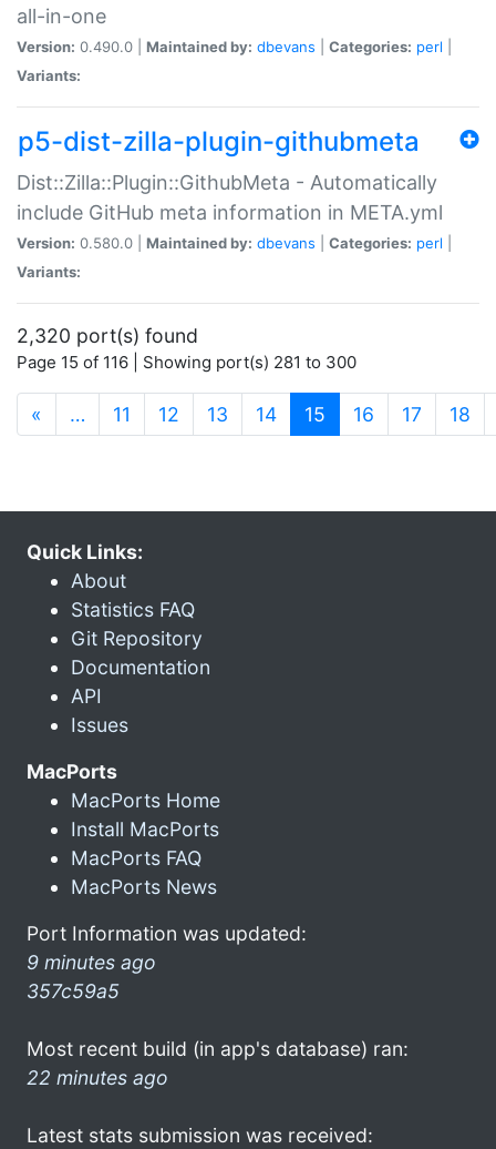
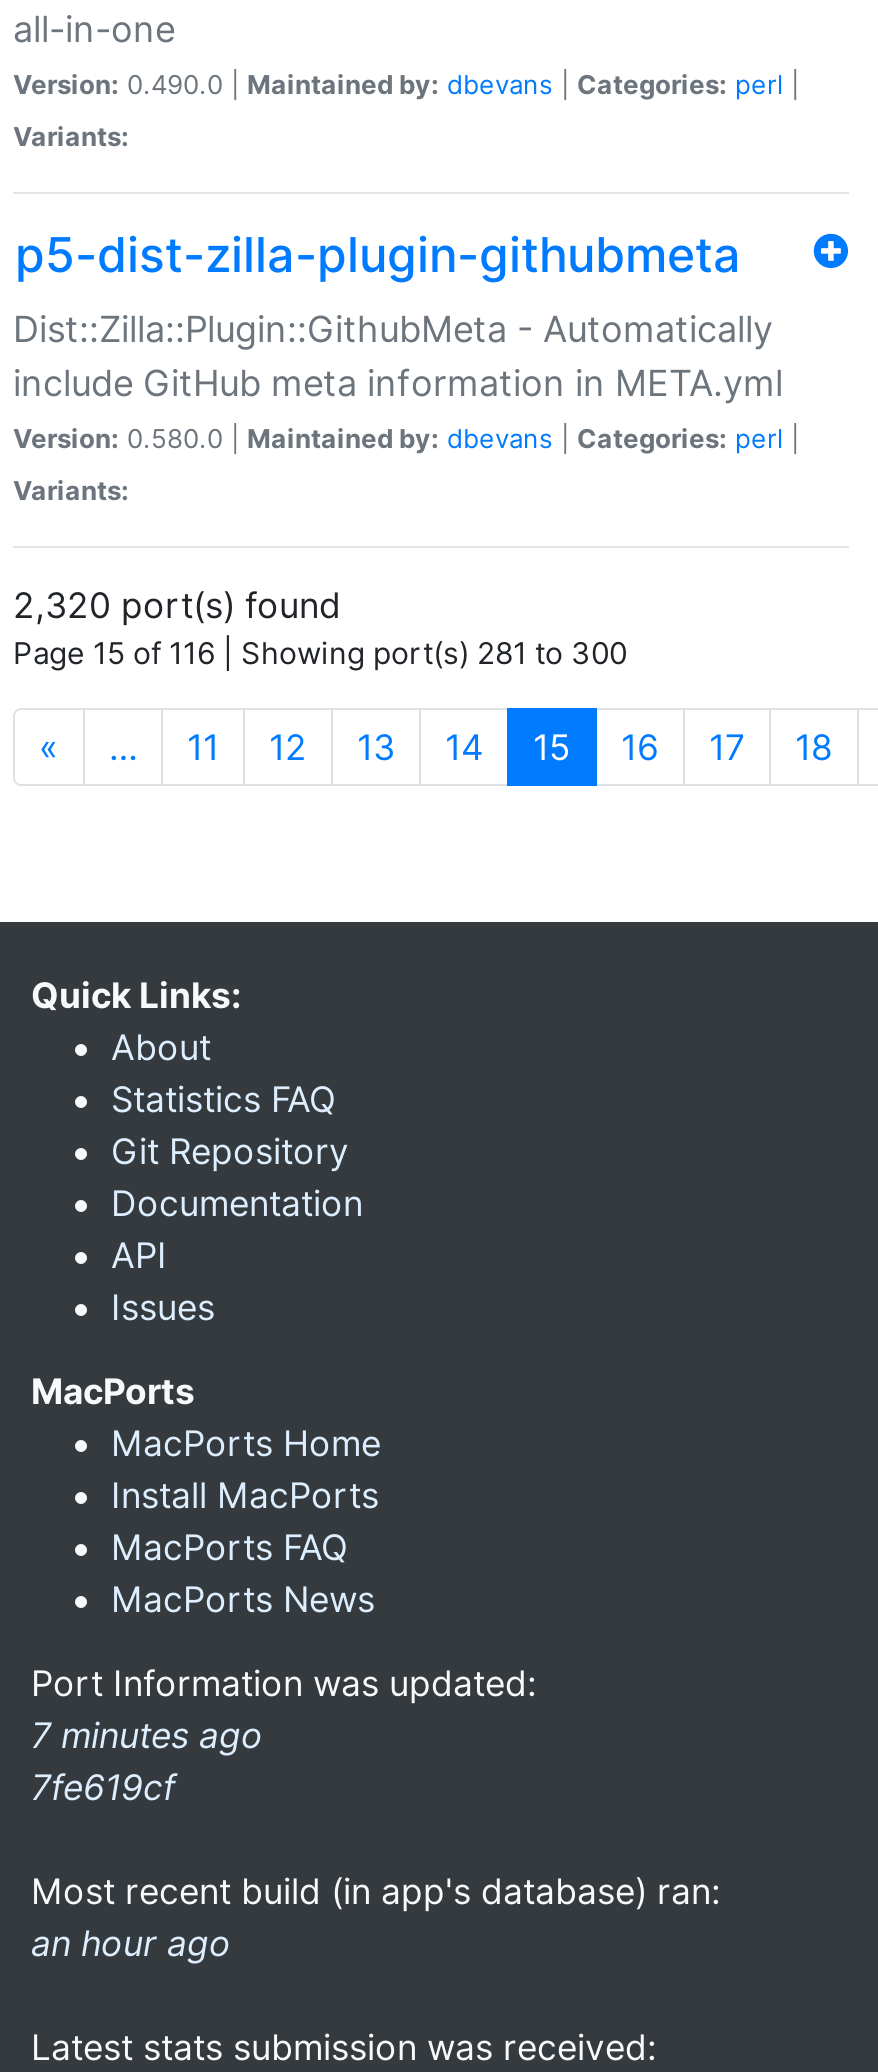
[27,950,156,1003] 9 minutes ago | 357c59a5 -> [31,1714,263,1808] 7 minutes ago | 7fe619cf
[27,1066,168,1089] 22 minutes ago -> [31,1922,231,1964] an hour ago

